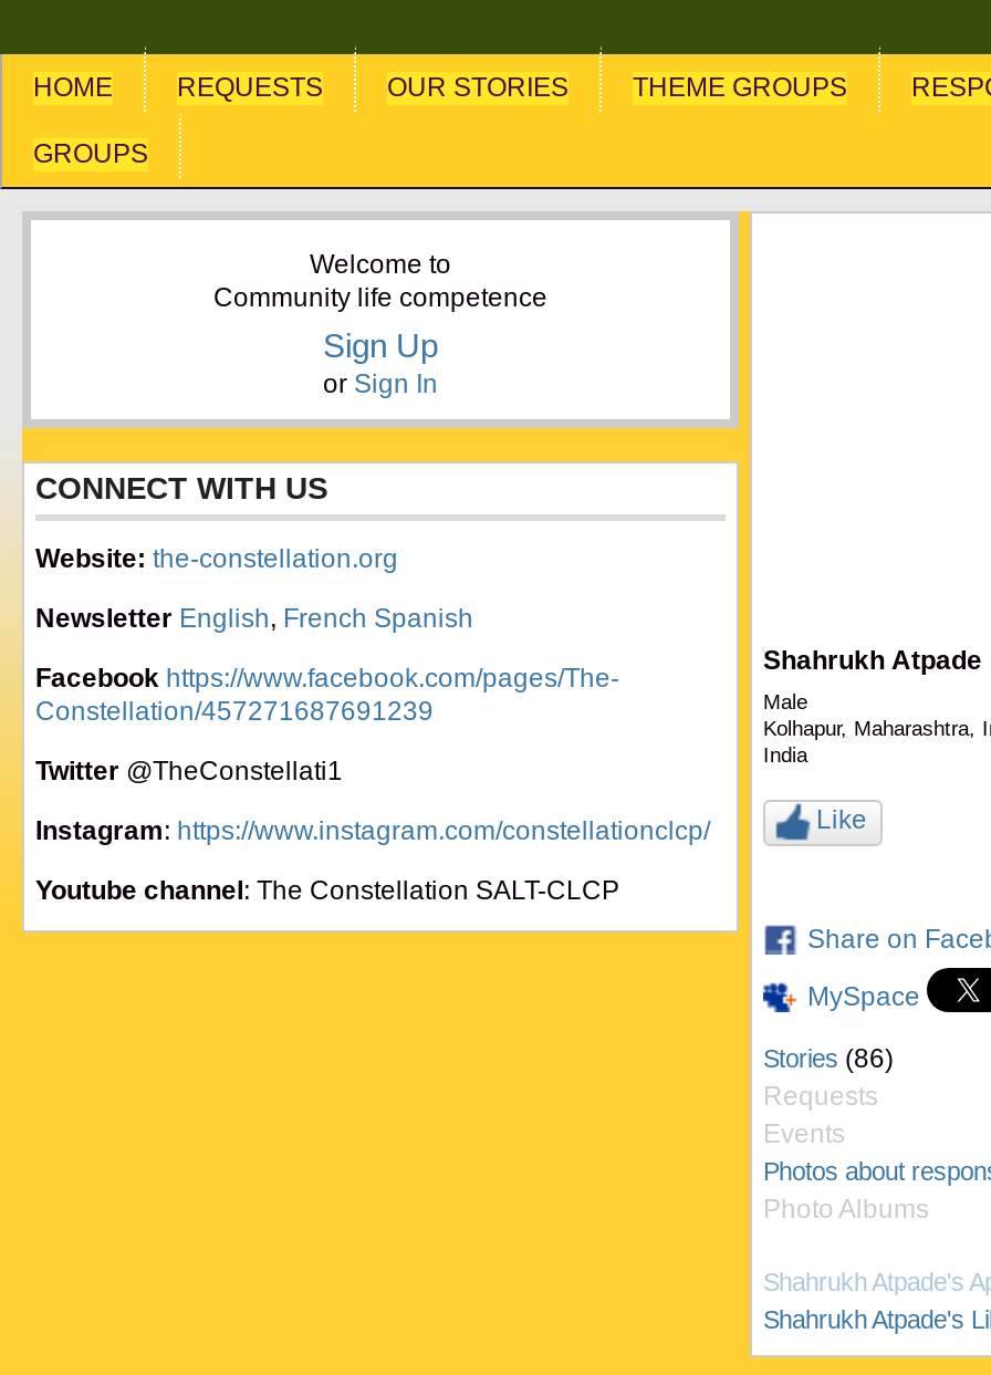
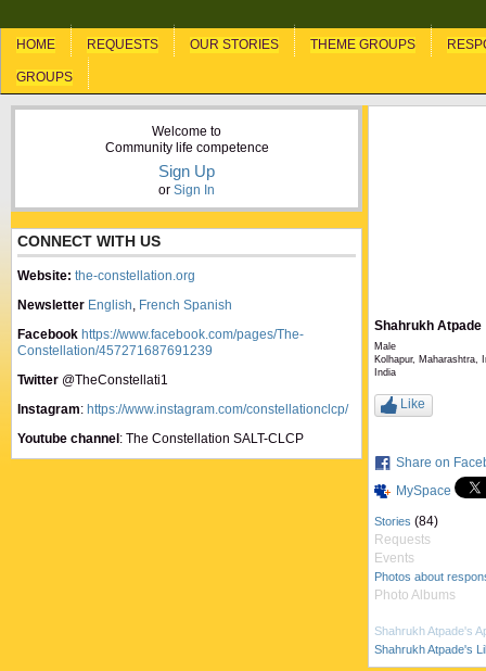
[763,1043,894,1074] Stories (86) -> [374,514,438,529] Stories (84)

